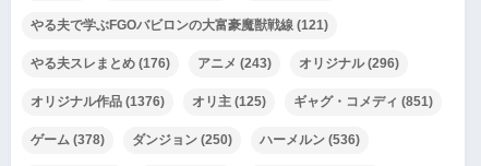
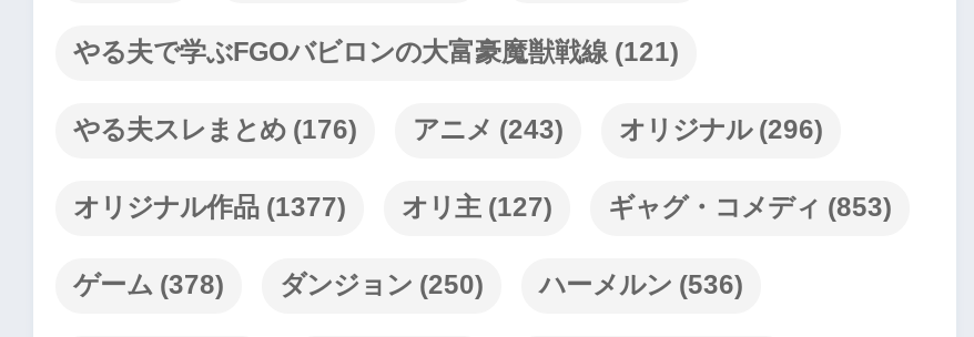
[31,94,165,109] オリジナル作品(1376) -> [73,191,346,222] オリジナル作品(1377)
[192,94,266,109] オリ主(125) -> [402,191,552,222] オリ主(127)
[293,94,433,109] ギャグ・コメディ(851) -> [608,191,892,222] ギャグ・コメディ(853)

